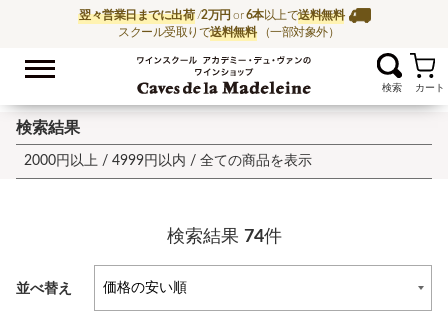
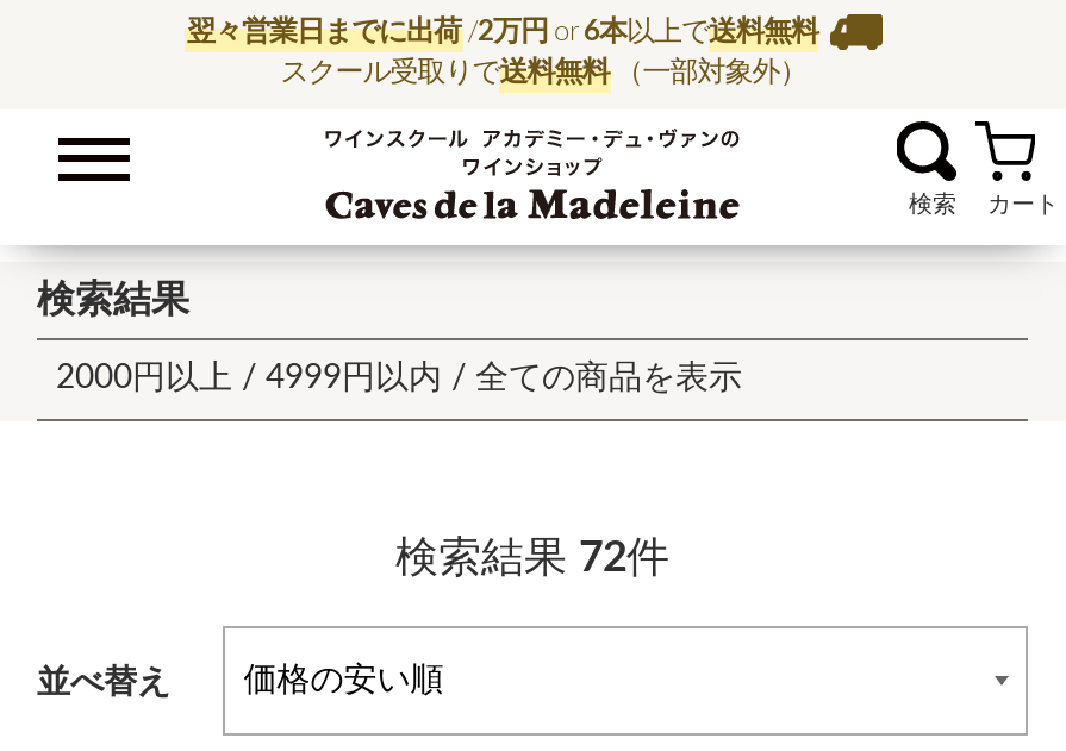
[166,228,281,246] 検索結果74件 -> [395,538,669,581] 検索結果72件

